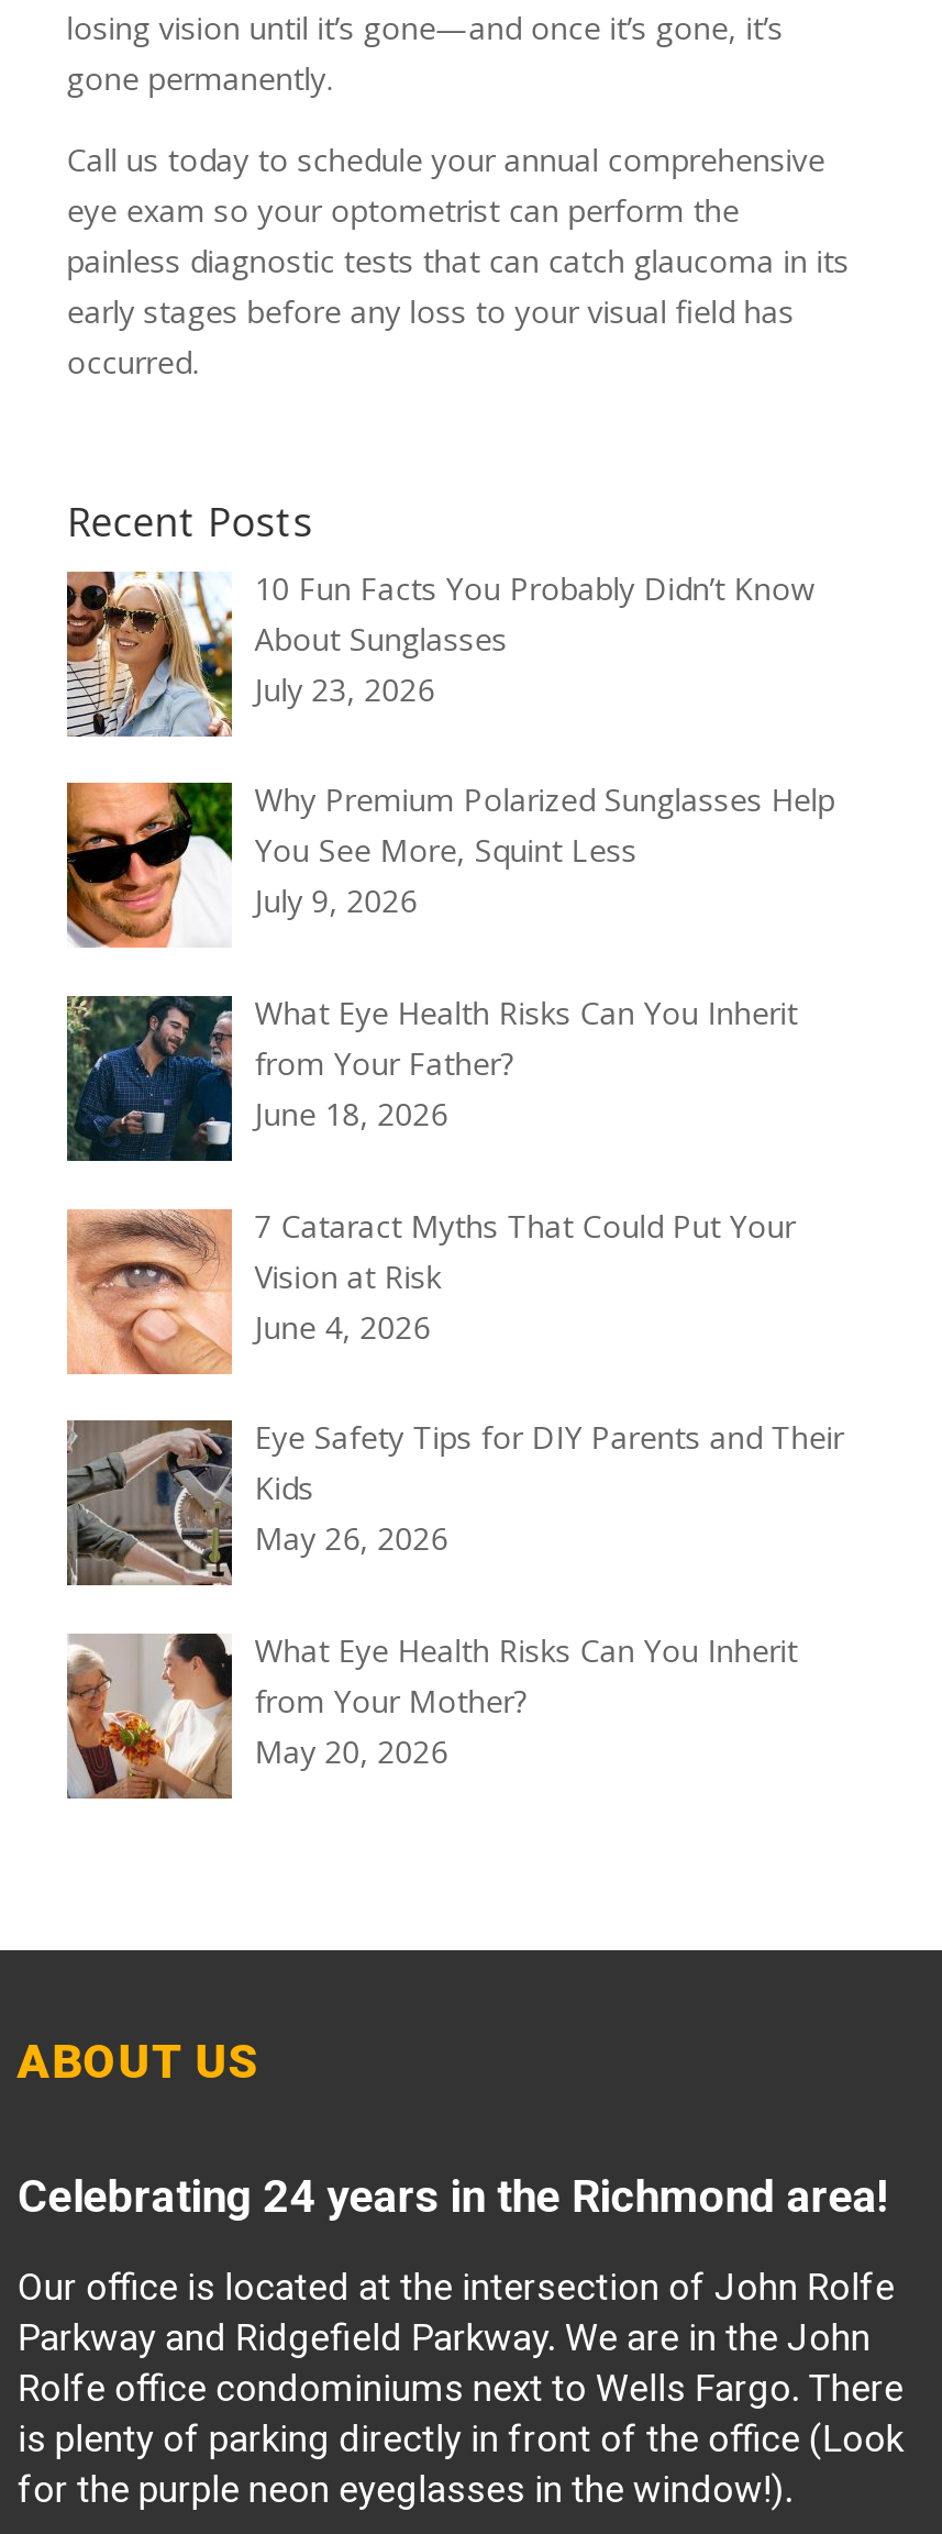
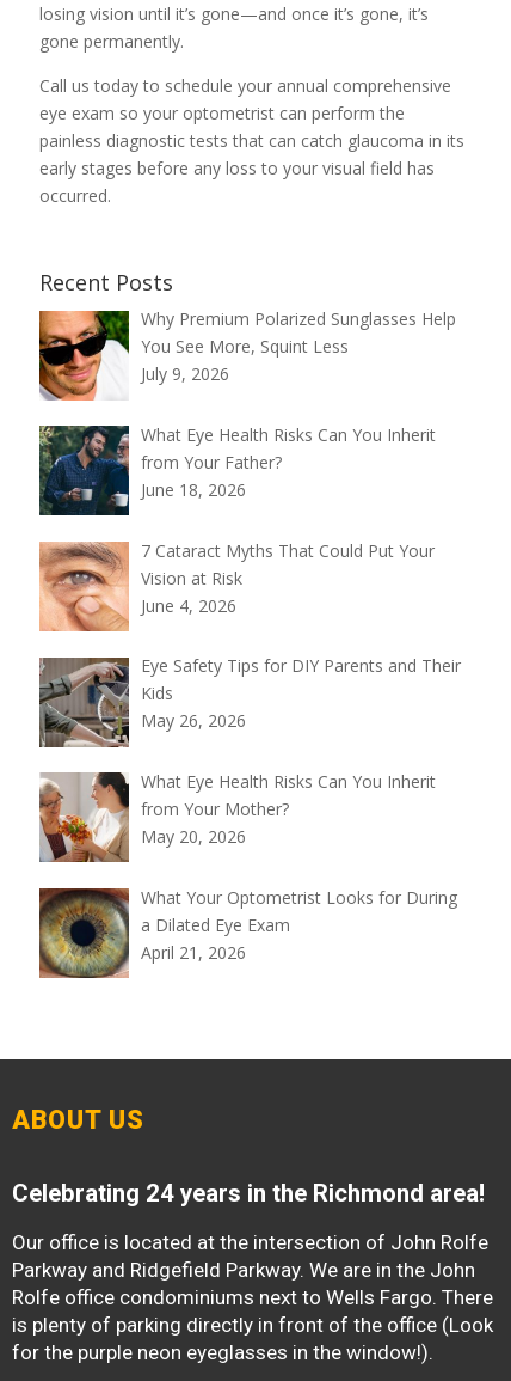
[65,566,815,739] [image] | 10 Fun Facts You Probably Didn’t Know | About Sunglasses | July 23, 2026 -> none
moved [63,778,844,1772] -> [37,307,461,848]: [image] | Why Premium Polarized Sunglasses Help | You See More, Squint Less | ... | from Your Mother? | May 20, 2026
none -> [38,886,458,978] [image] | What Your Optometrist Looks for During | a Dilated Eye Exam | April 21, 2026

